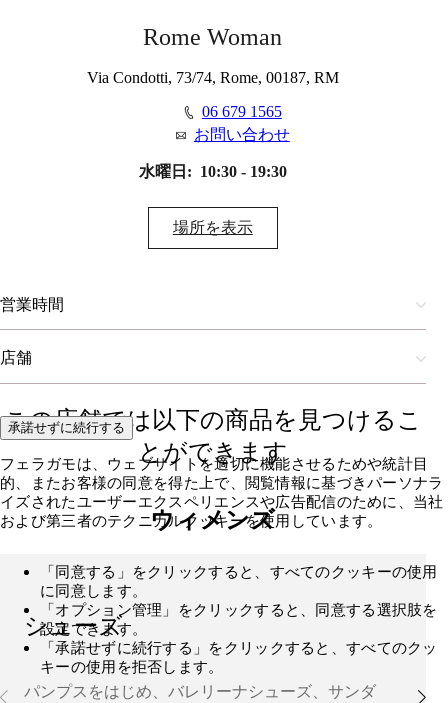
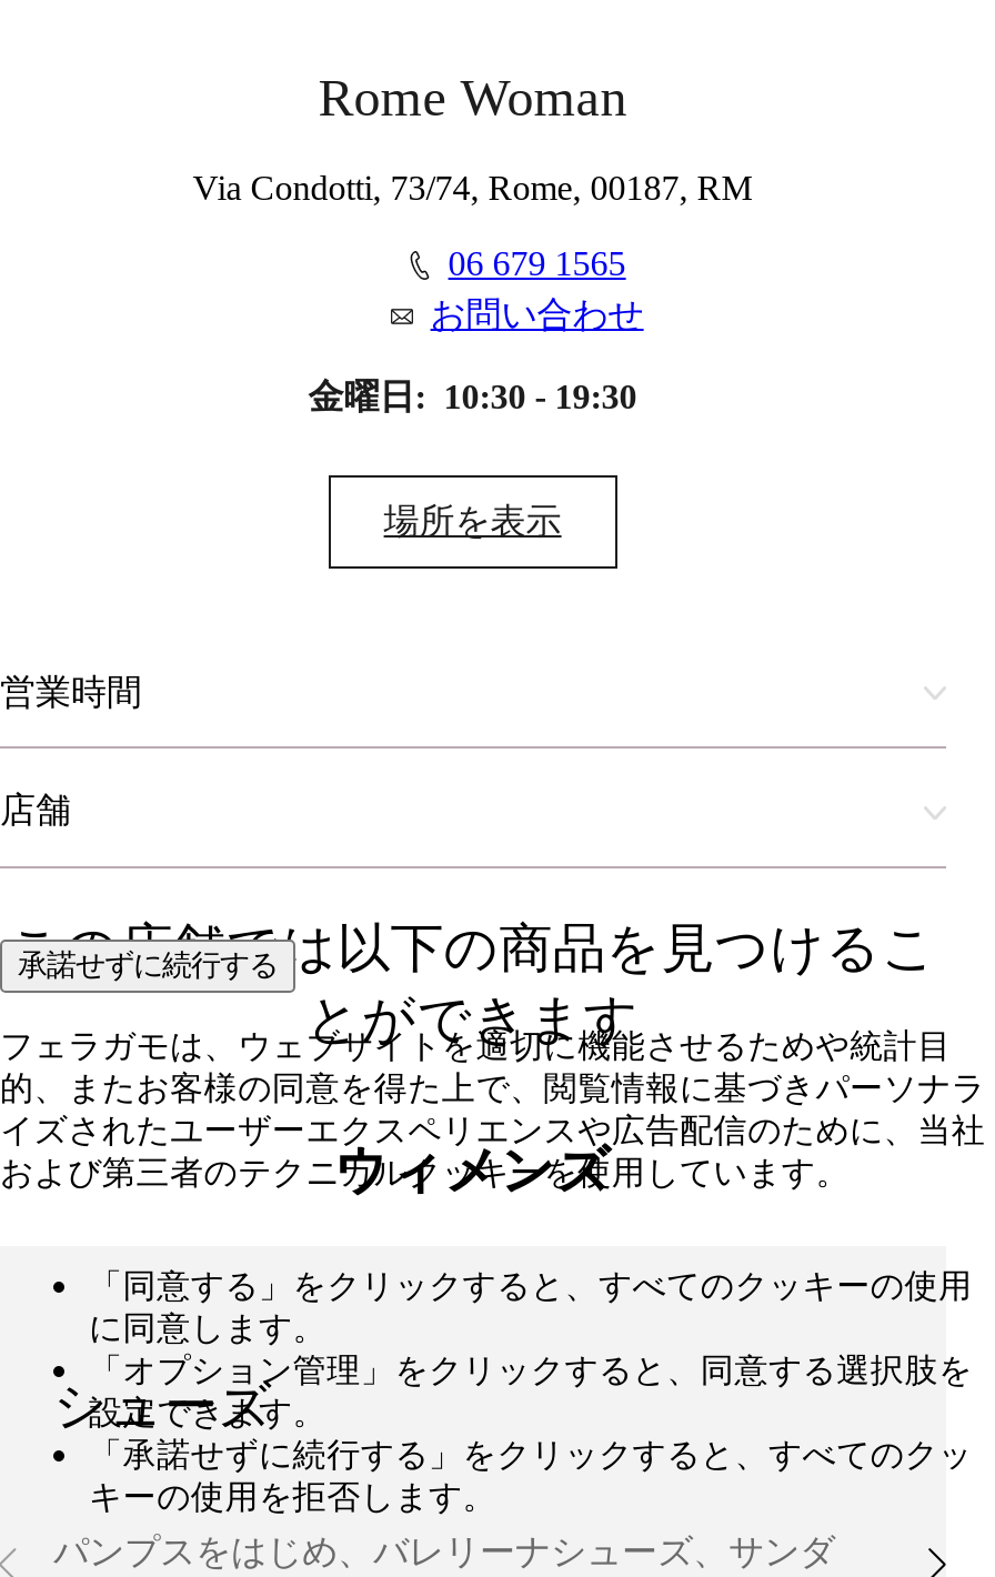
[139,163,287,180] 水曜日: 10:30 - 19:30 -> [308,378,637,416] 金曜日: 10:30 - 19:30

